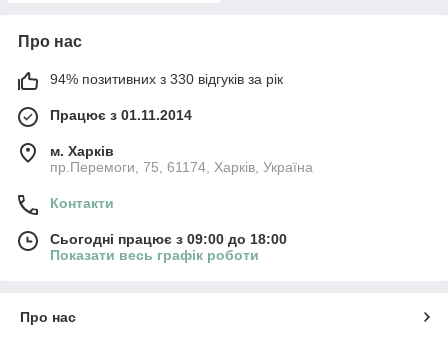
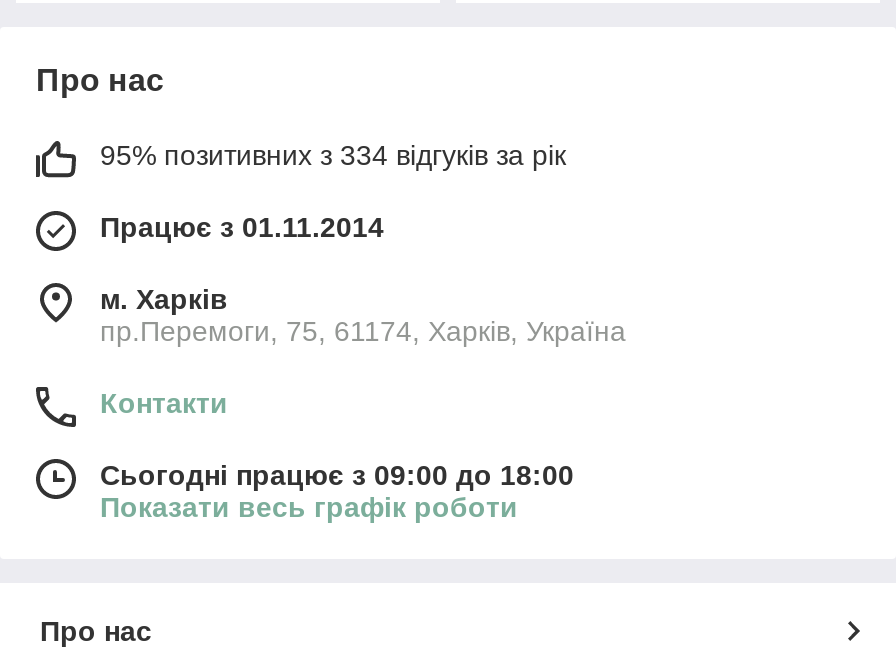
[50,71,283,87] 94% позитивних з 330 відгуків за рік -> [100,139,566,171] 95% позитивних з 334 відгуків за рік

